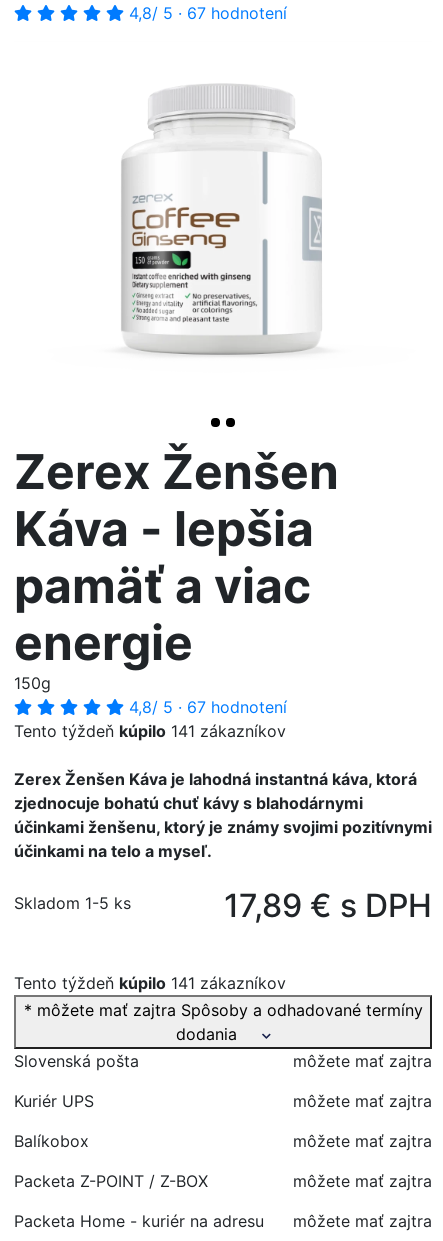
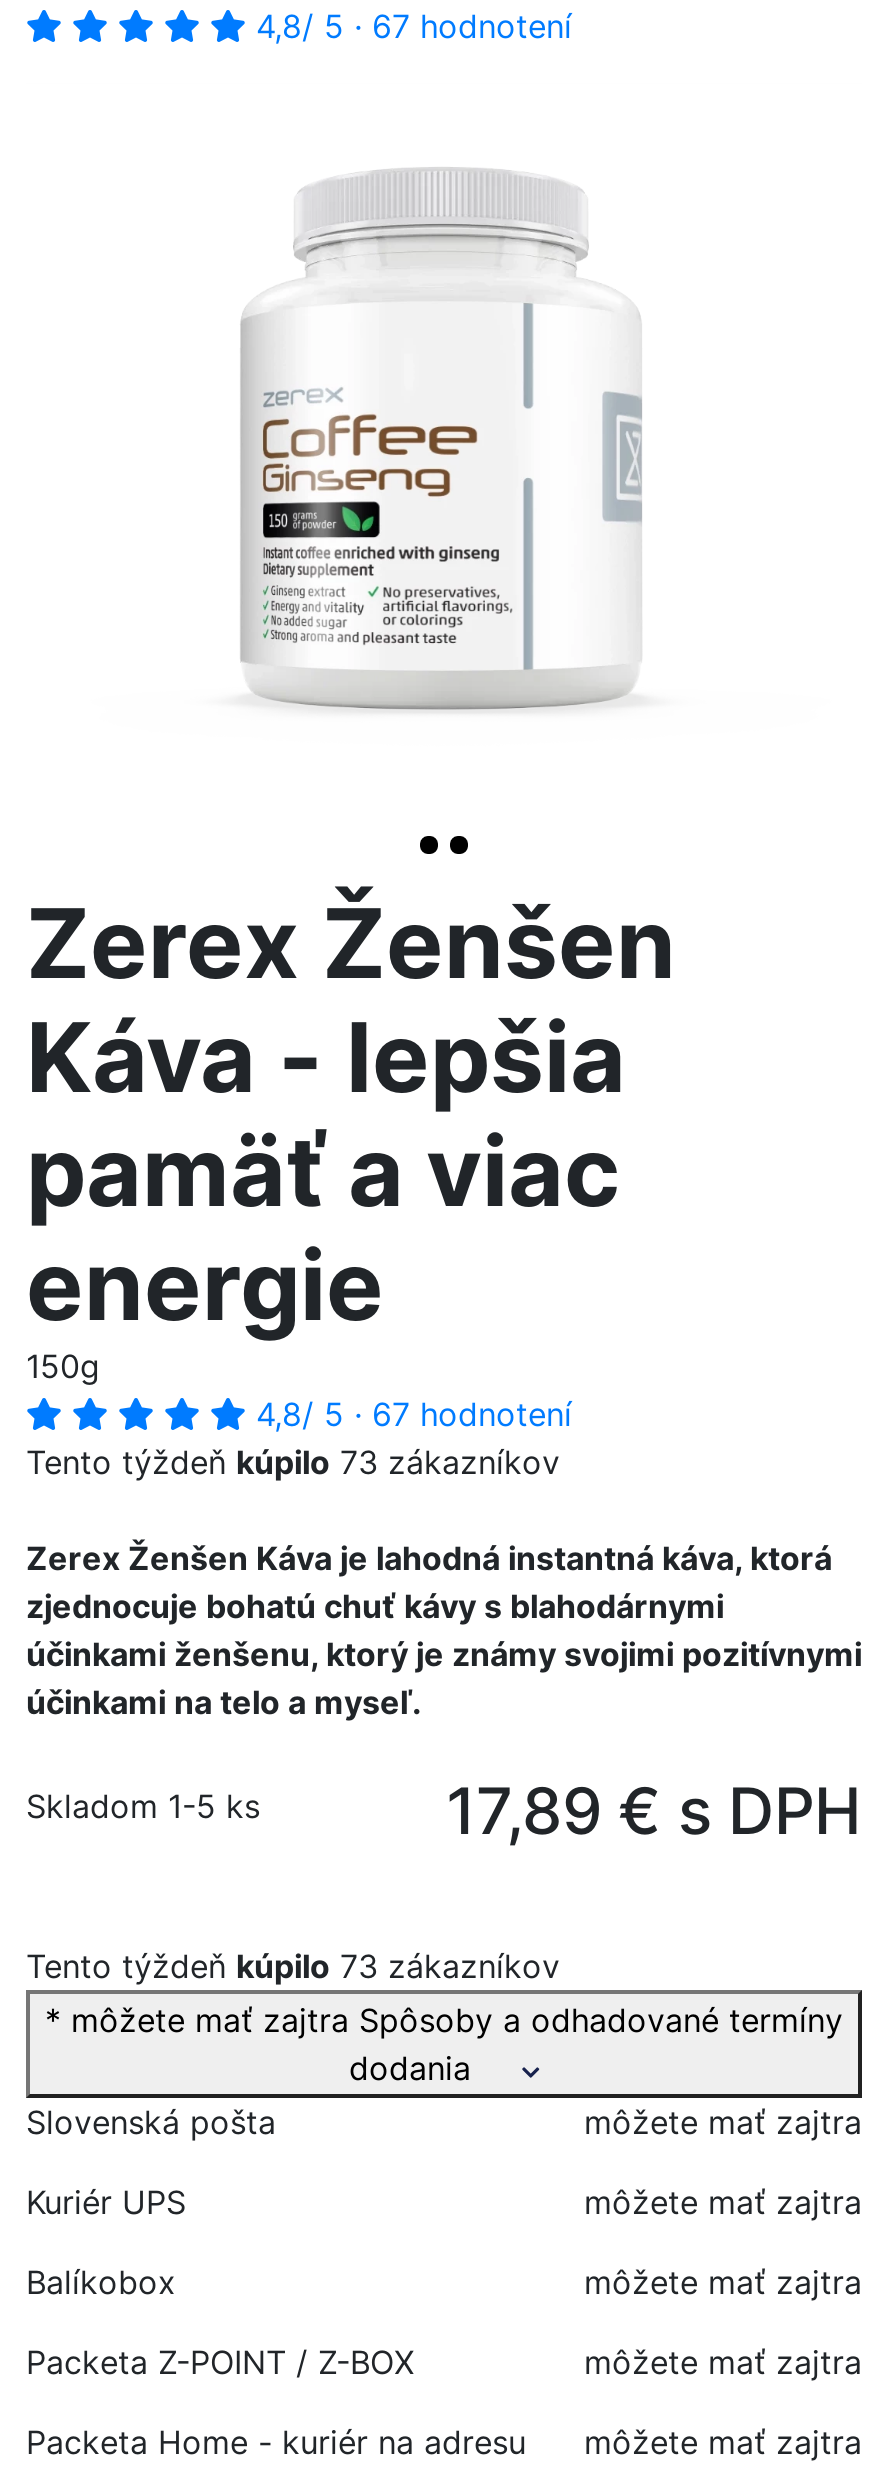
[14,721,286,741] Tento týždeň kúpilo 141 zákazníkov -> [26,1442,560,1482] Tento týždeň kúpilo 73 zákazníkov
[14,973,286,993] Tento týždeň kúpilo 141 zákazníkov -> [26,1946,560,1986] Tento týždeň kúpilo 73 zákazníkov

